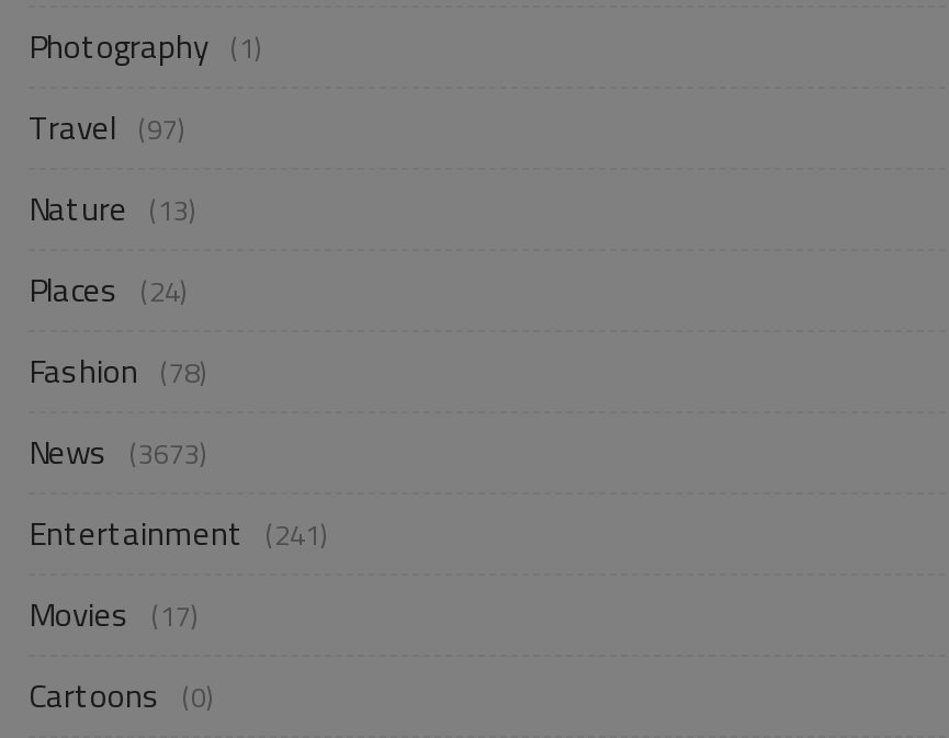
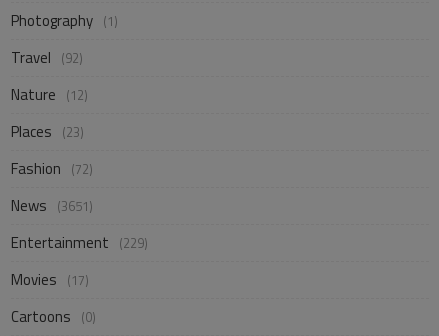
[29,102,187,152] Travel (97) -> [11,46,83,69] Travel (92)
[29,183,197,234] Nature (13) -> [11,83,88,106] Nature (12)
[29,264,189,315] Places (24) -> [11,120,84,143] Places (23)
[29,345,208,396] Fashion (78) -> [11,157,93,180] Fashion (72)
[29,427,208,477] News (3673) -> [11,194,93,217] News (3651)
[29,508,329,558] Entertainment (241) -> [11,231,148,254] Entertainment (229)

